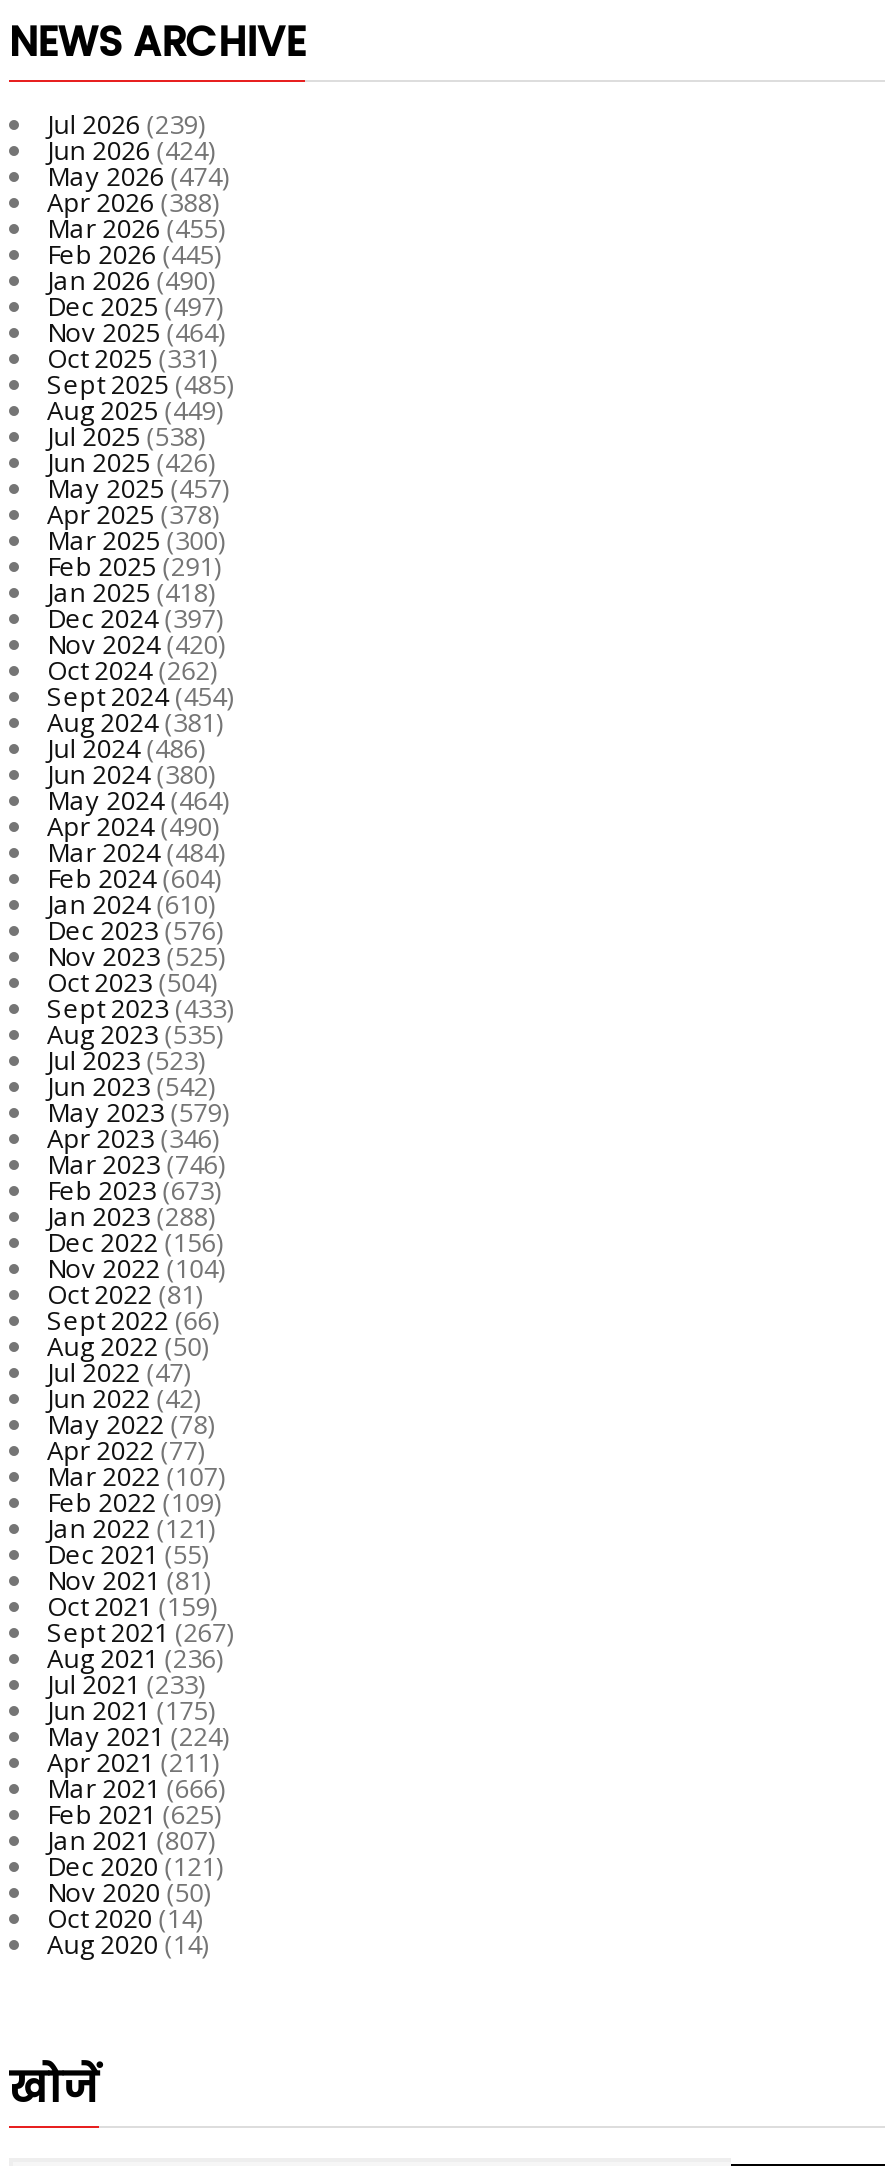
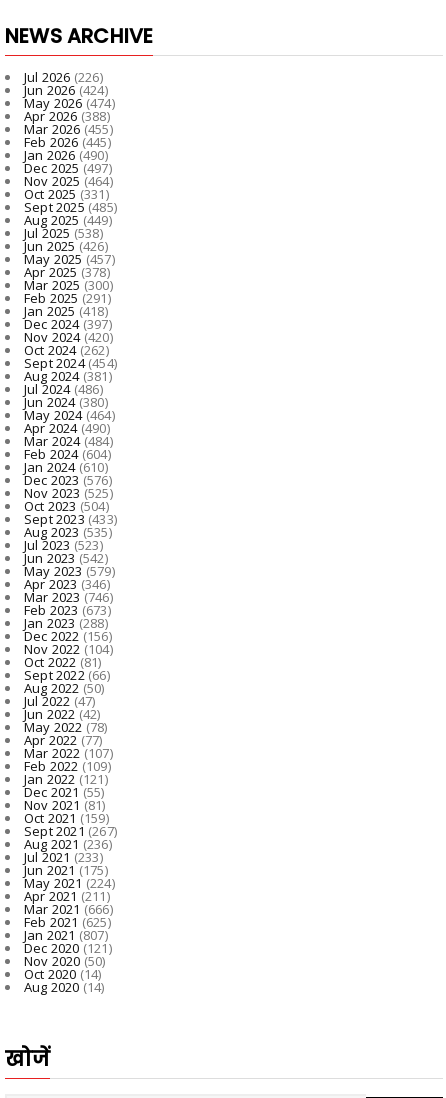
[47,105,205,141] Jul 2026 (239) -> [24,68,103,86] Jul 2026 (226)

